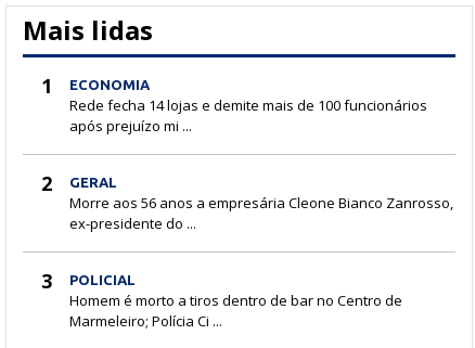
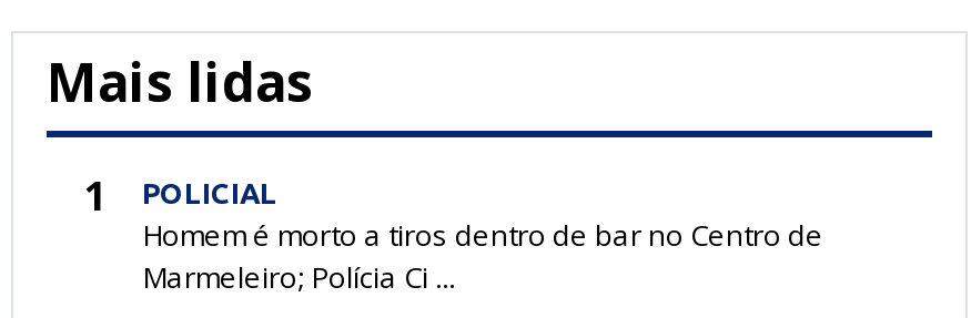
[41,77,453,293] ECONOMIA | Rede fecha 14 lojas e demite mais de 100 funcionários | após prejuízo mi ... | 2 | GERAL | Morre aos 56 anos a empresária Cleone Bianco Zanrosso, | ex-presidente do ... | 3 -> none

